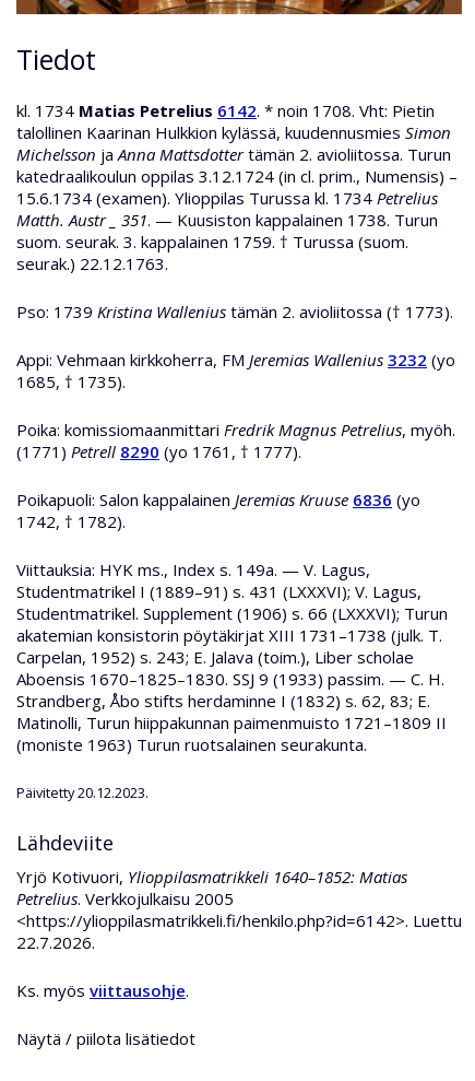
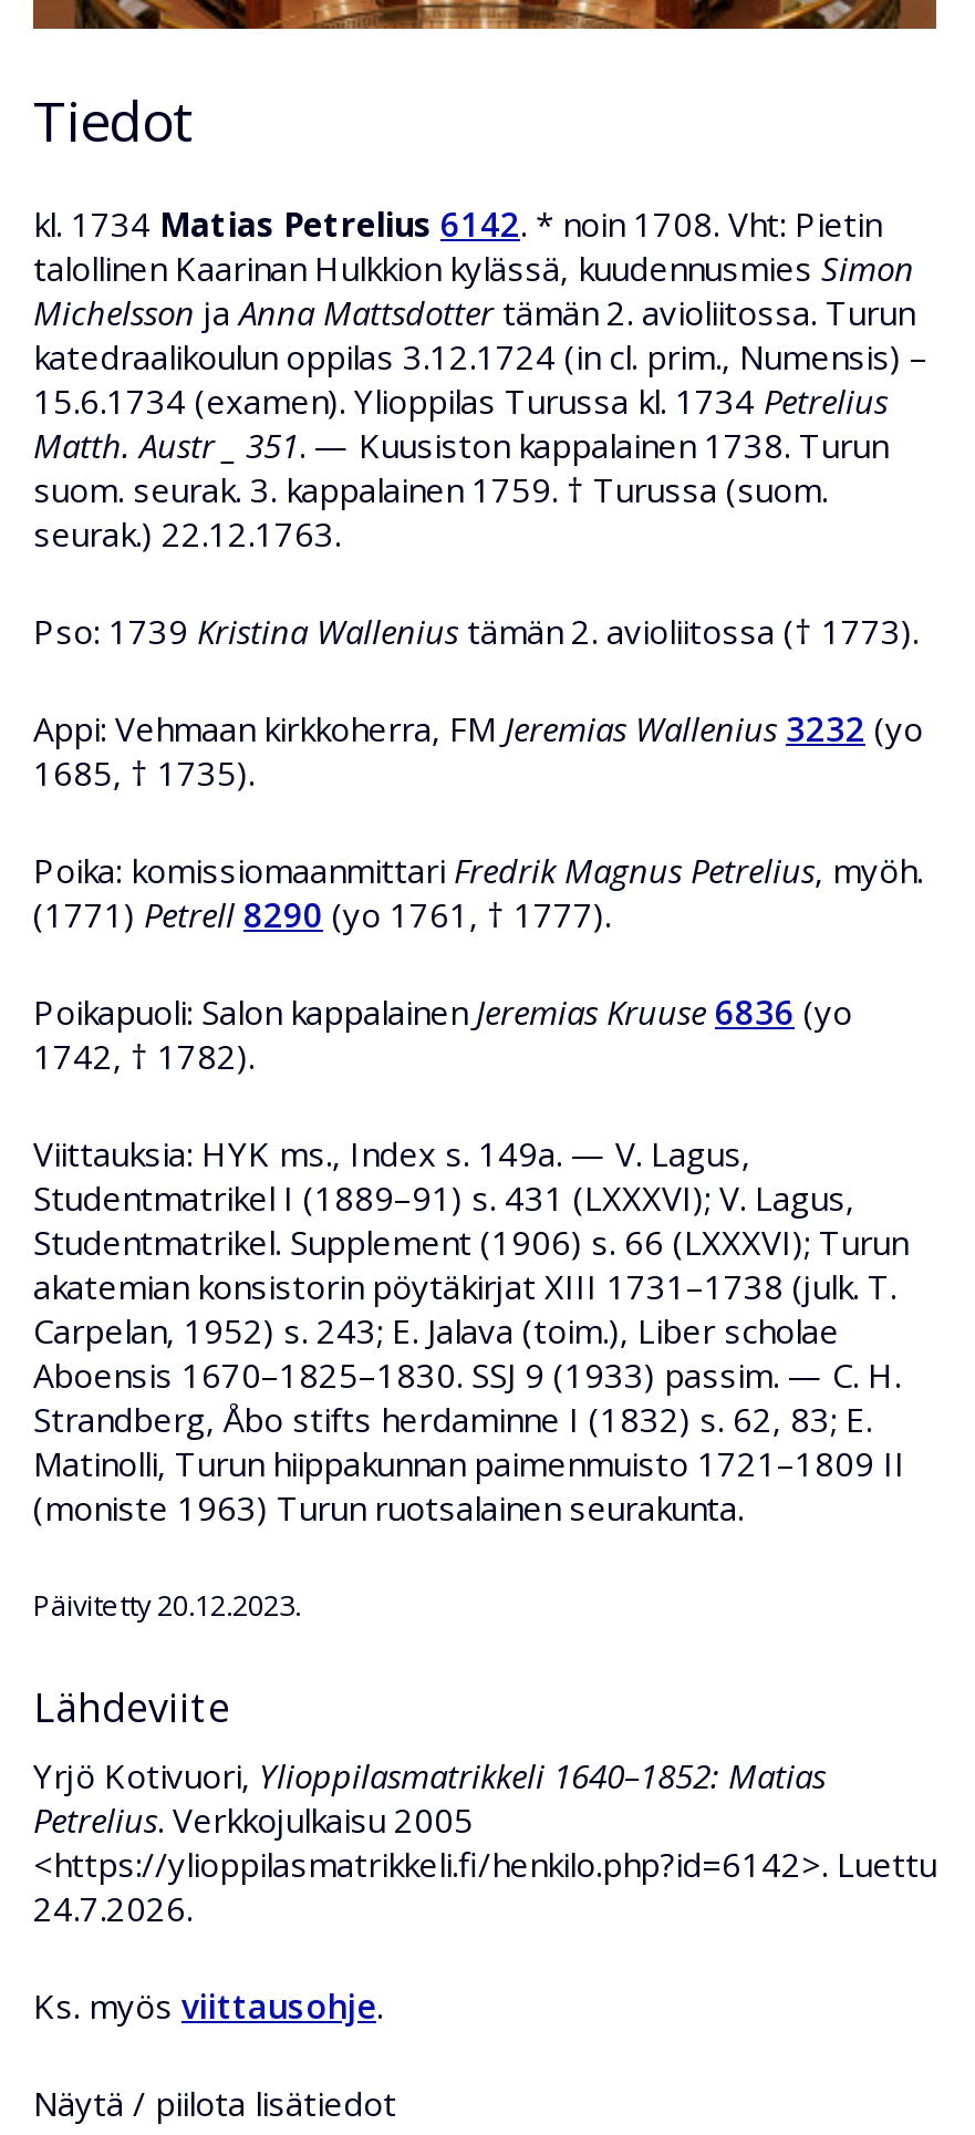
[16,931,95,953] 22.7.2026. -> [33,1886,193,1930] 24.7.2026.

